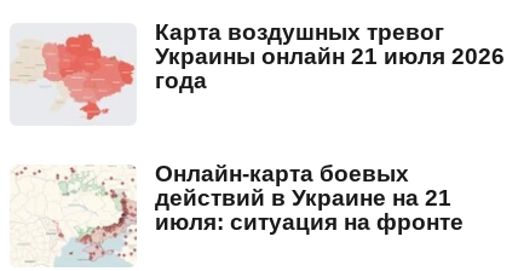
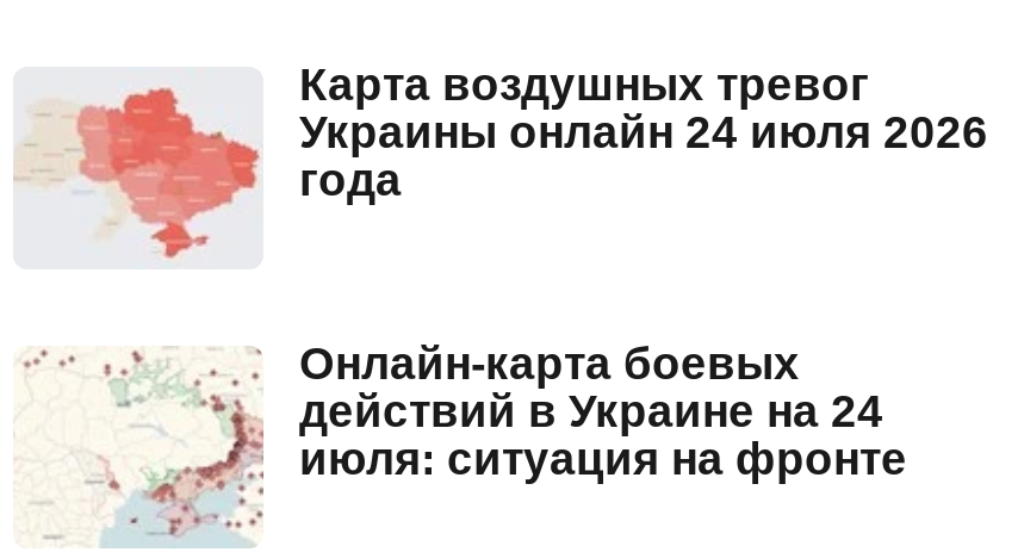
[155,43,505,69] Украины онлайн 21 июля 2026 -> [299,107,988,157] Украины онлайн 24 июля 2026
[155,185,451,210] действий в Украине на 21 -> [299,386,883,436] действий в Украине на 24

